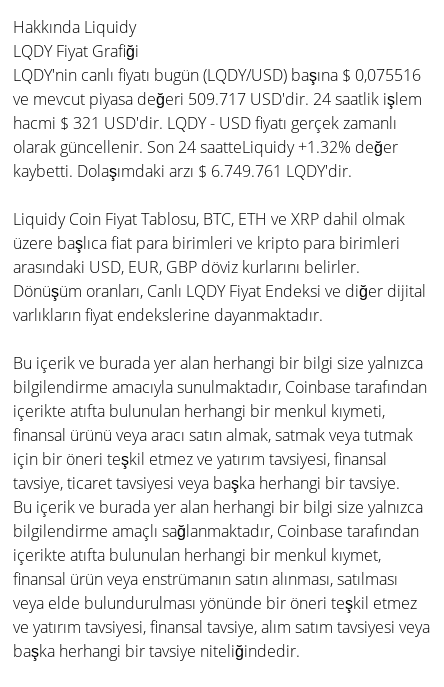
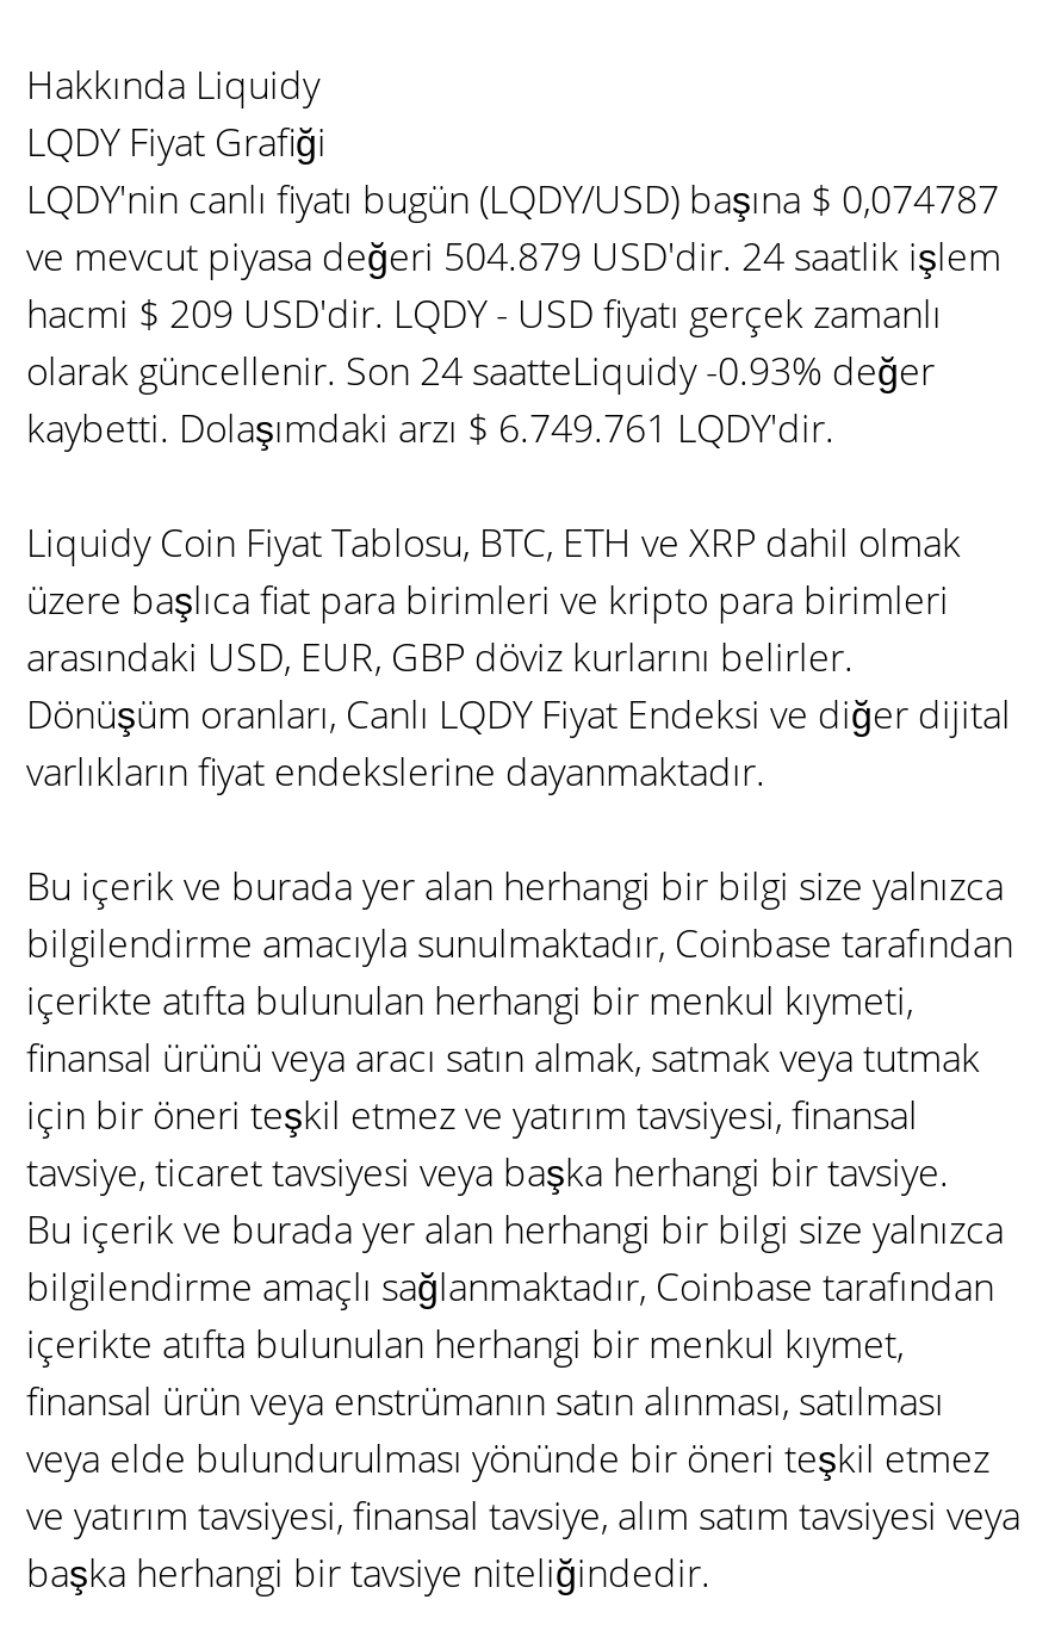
[13,64,421,86] LQDY'nin canlı fiyatı bugün (LQDY/USD) başına $ 0,075516 -> [26,173,999,225] LQDY'nin canlı fiyatı bugün (LQDY/USD) başına $ 0,074787
[13,88,422,110] ve mevcut piyasa değeri 509.717 USD'dir. 24 saatlik işlem -> [26,230,1001,283] ve mevcut piyasa değeri 504.879 USD'dir. 24 saatlik işlem
[13,112,397,134] hacmi $ 321 USD'dir. LQDY - USD fiyatı gerçek zamanlı -> [26,287,942,340] hacmi $ 209 USD'dir. LQDY - USD fiyatı gerçek zamanlı
[13,136,398,158] olarak güncellenir. Son 24 saatteLiquidy +1.32% değer -> [26,345,935,397] olarak güncellenir. Son 24 saatteLiquidy -0.93% değer

